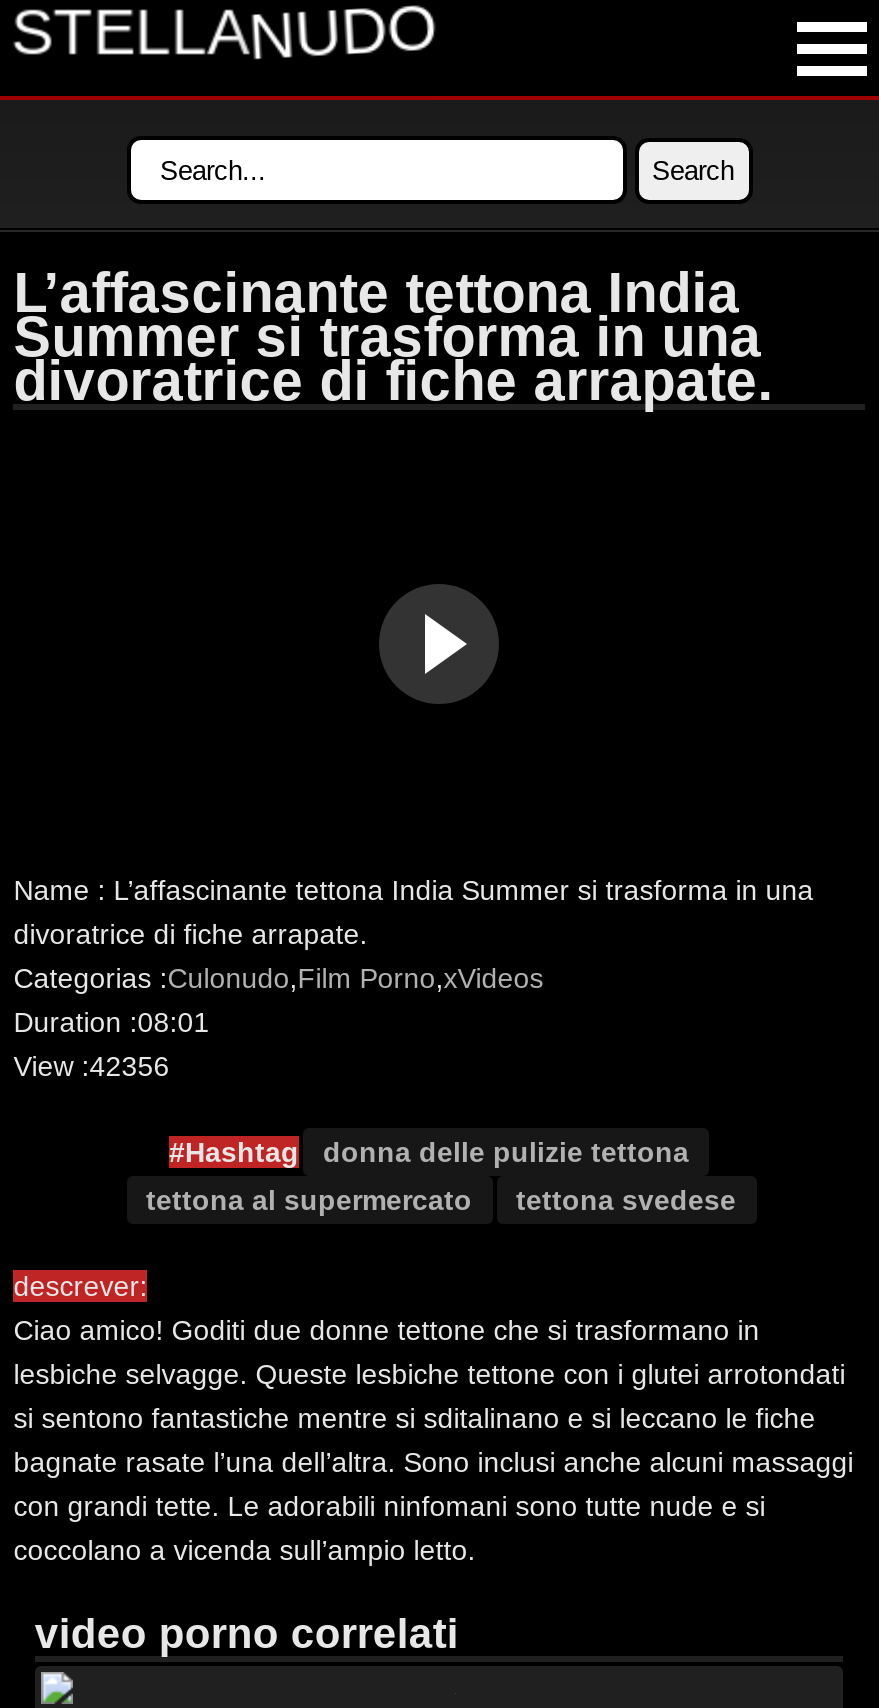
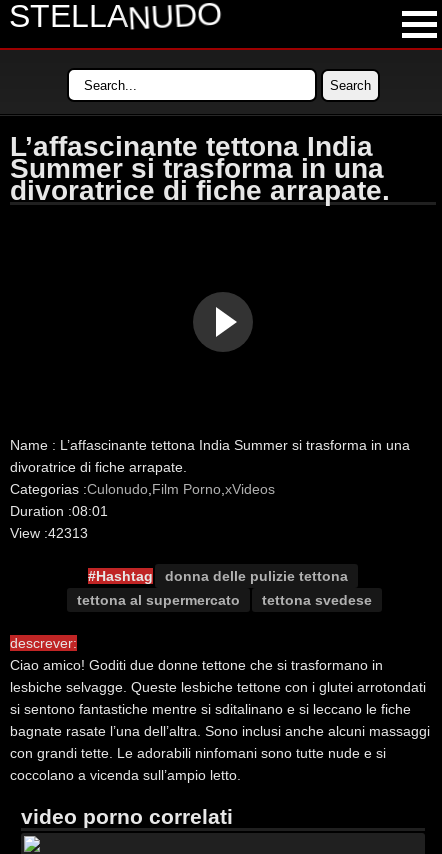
[13,1050,169,1082] View : 42356 -> [10,525,88,541] View : 42313

